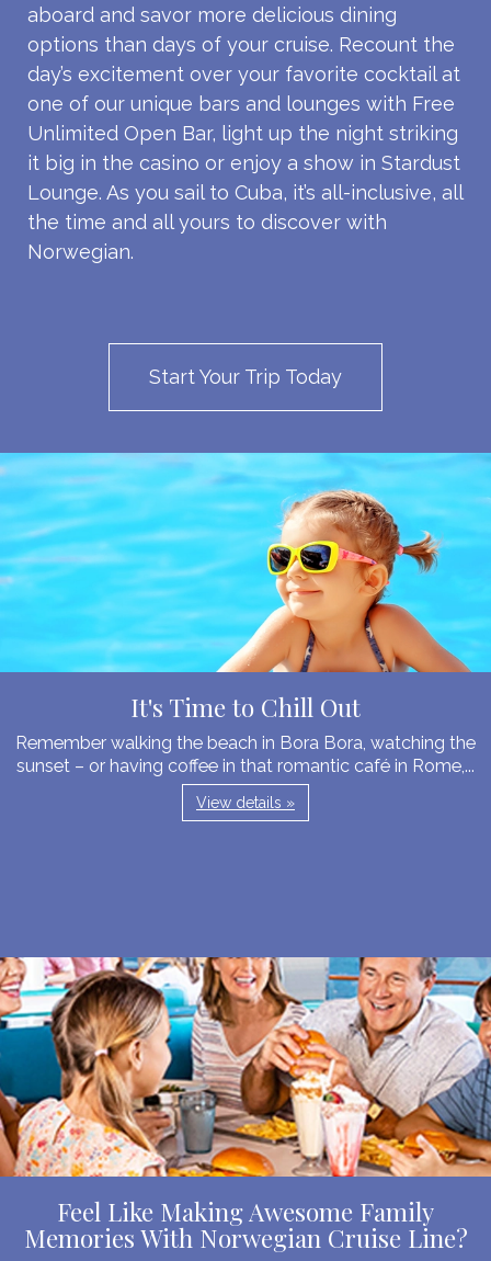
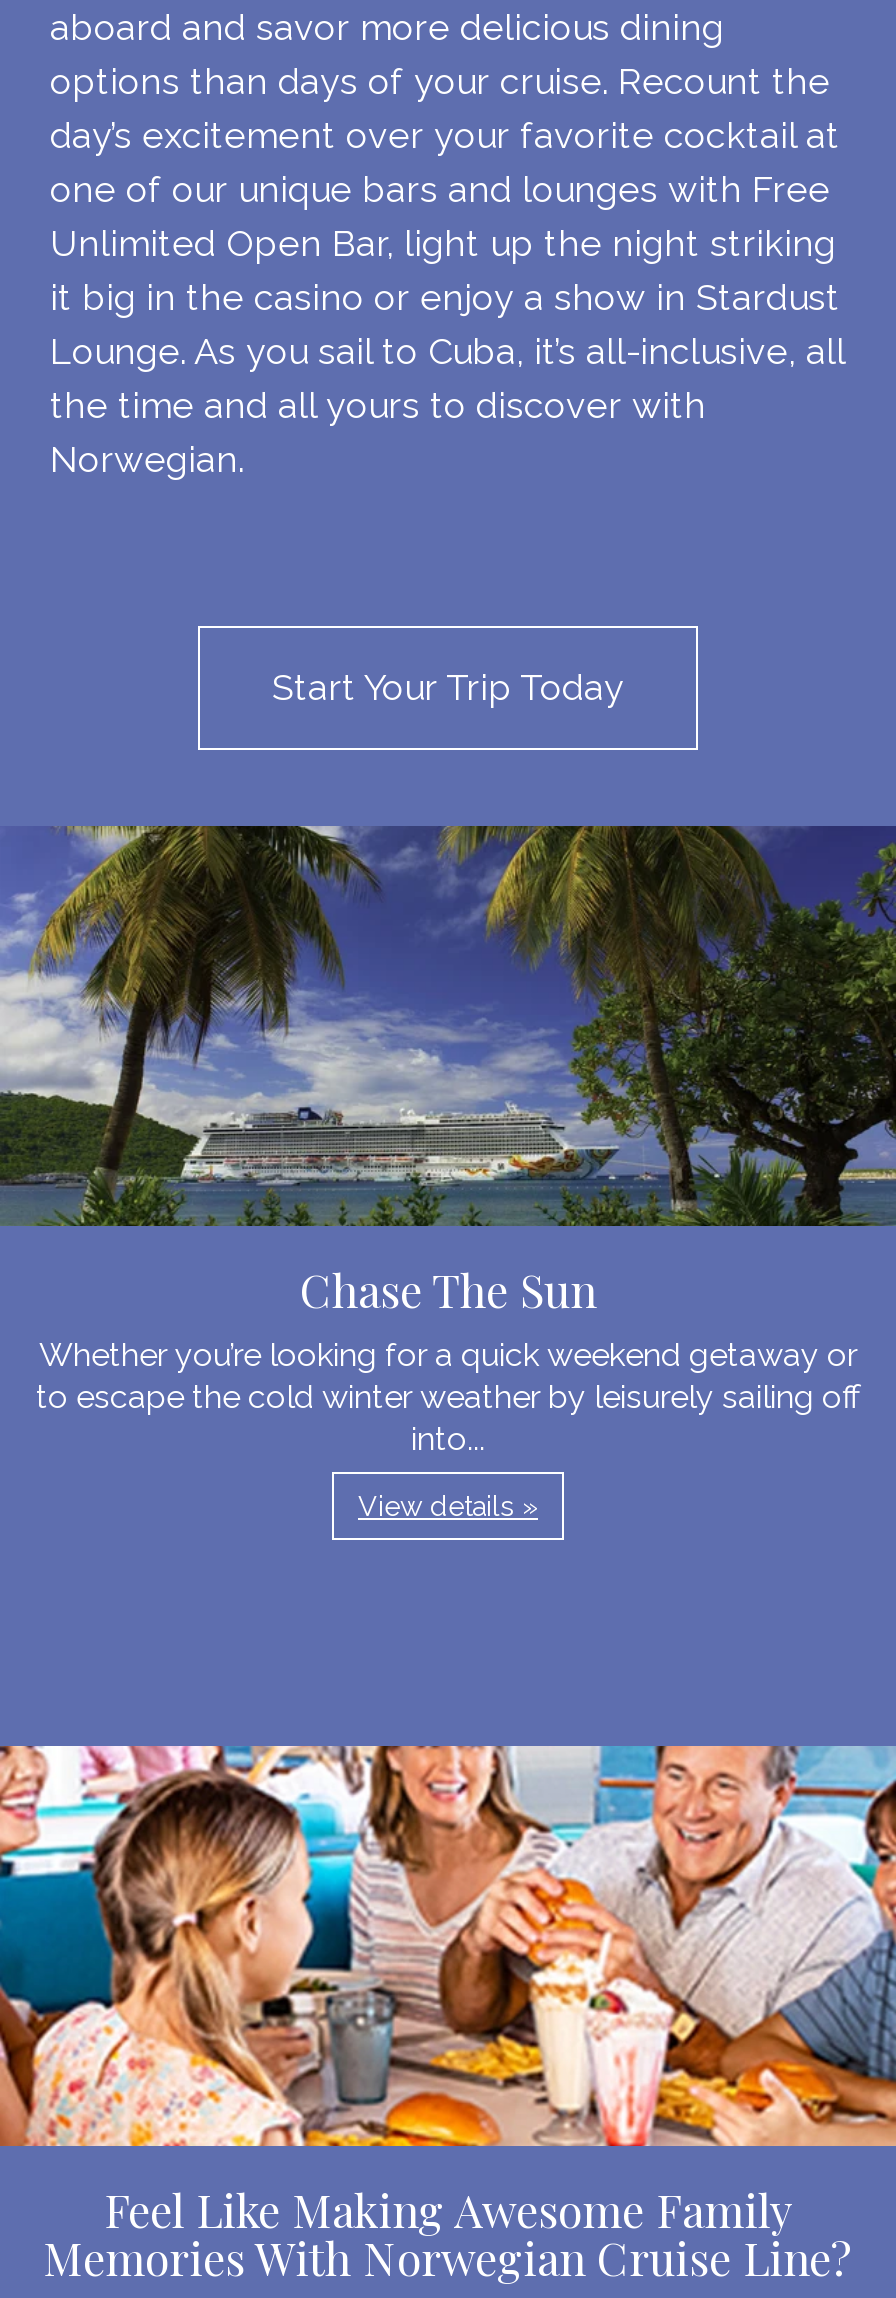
[3,452,488,776] [image] | It's Time to Chill Out | Remember walking the beach in Bora Bora, watching the | sunset – or having coffee in that romantic café in Rome,... -> [6,824,890,1457] [image] | Chase The Sun | Whether you’re looking for a quick weekend getaway or | to escape the cold winter weather by leisurely sailing off | into...
moved [196,794,295,811] -> [358,1490,538,1522]: View details »

